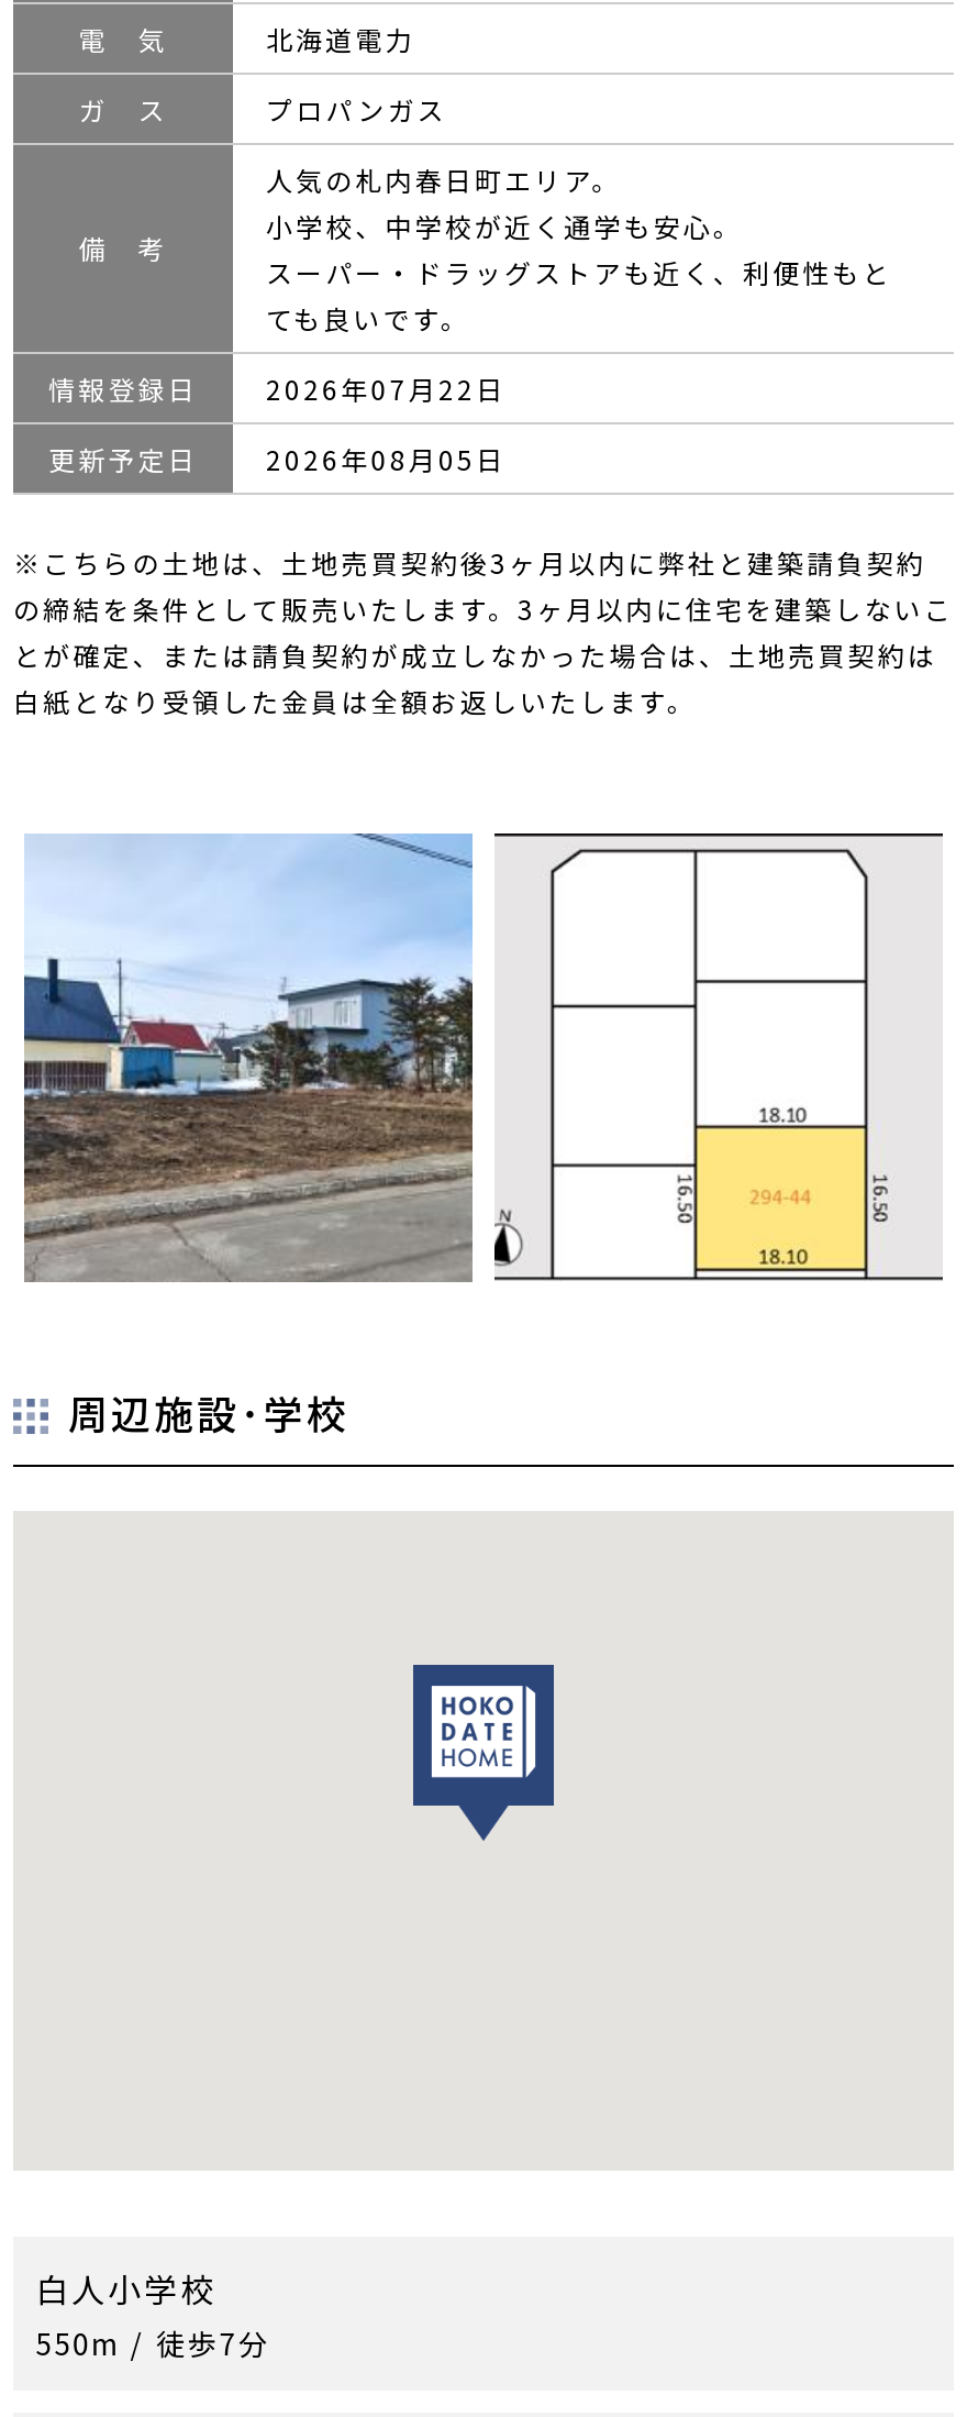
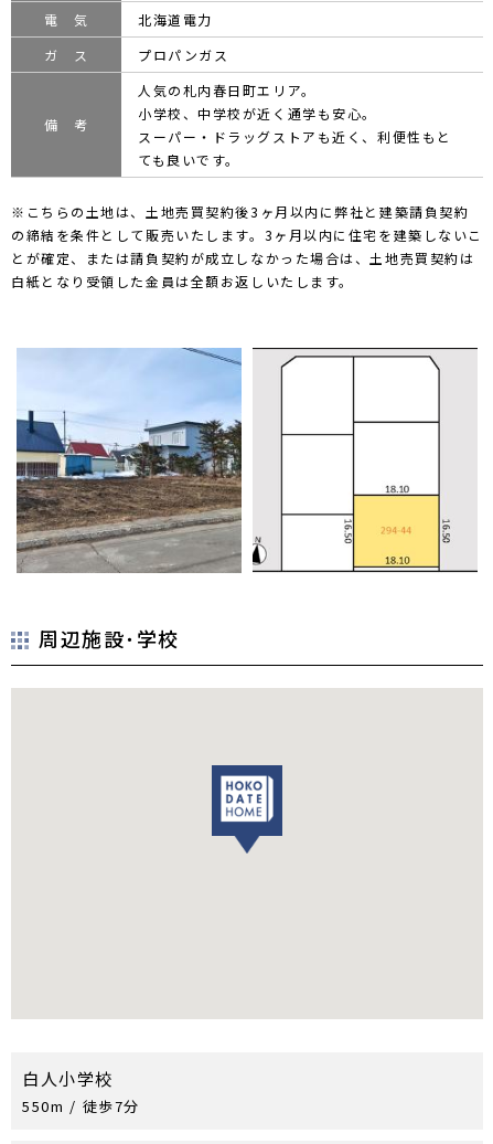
[49,369,506,477] 情報登録日 | 2026年07月22日 | 更新予定日 | 2026年08月05日 -> none

